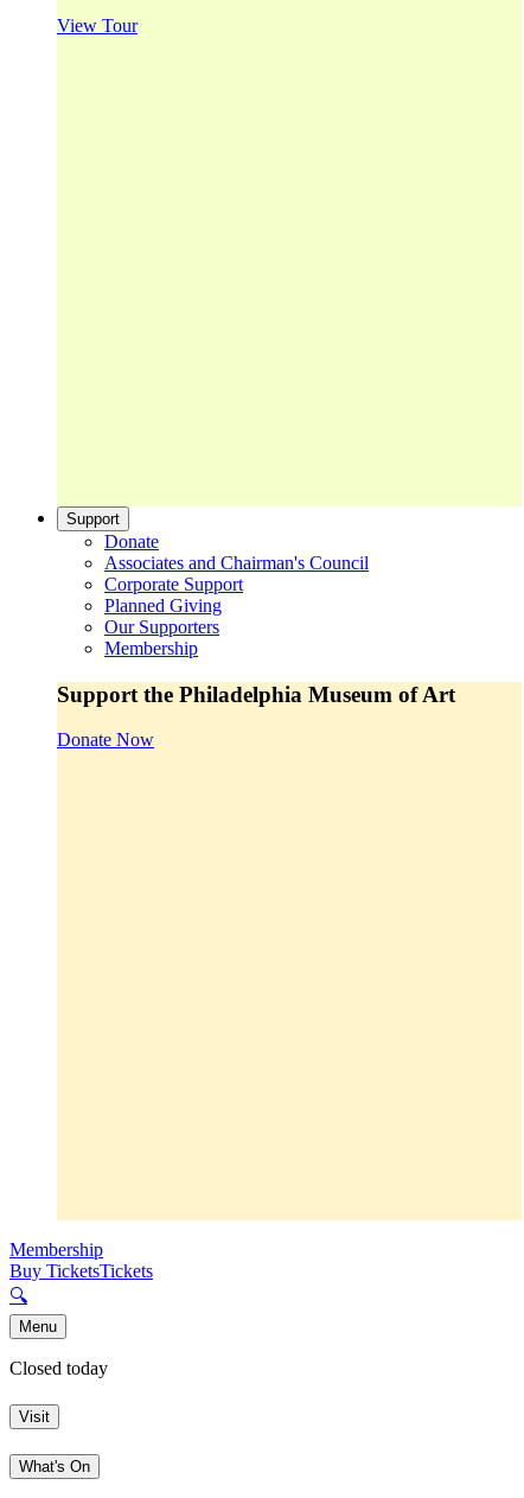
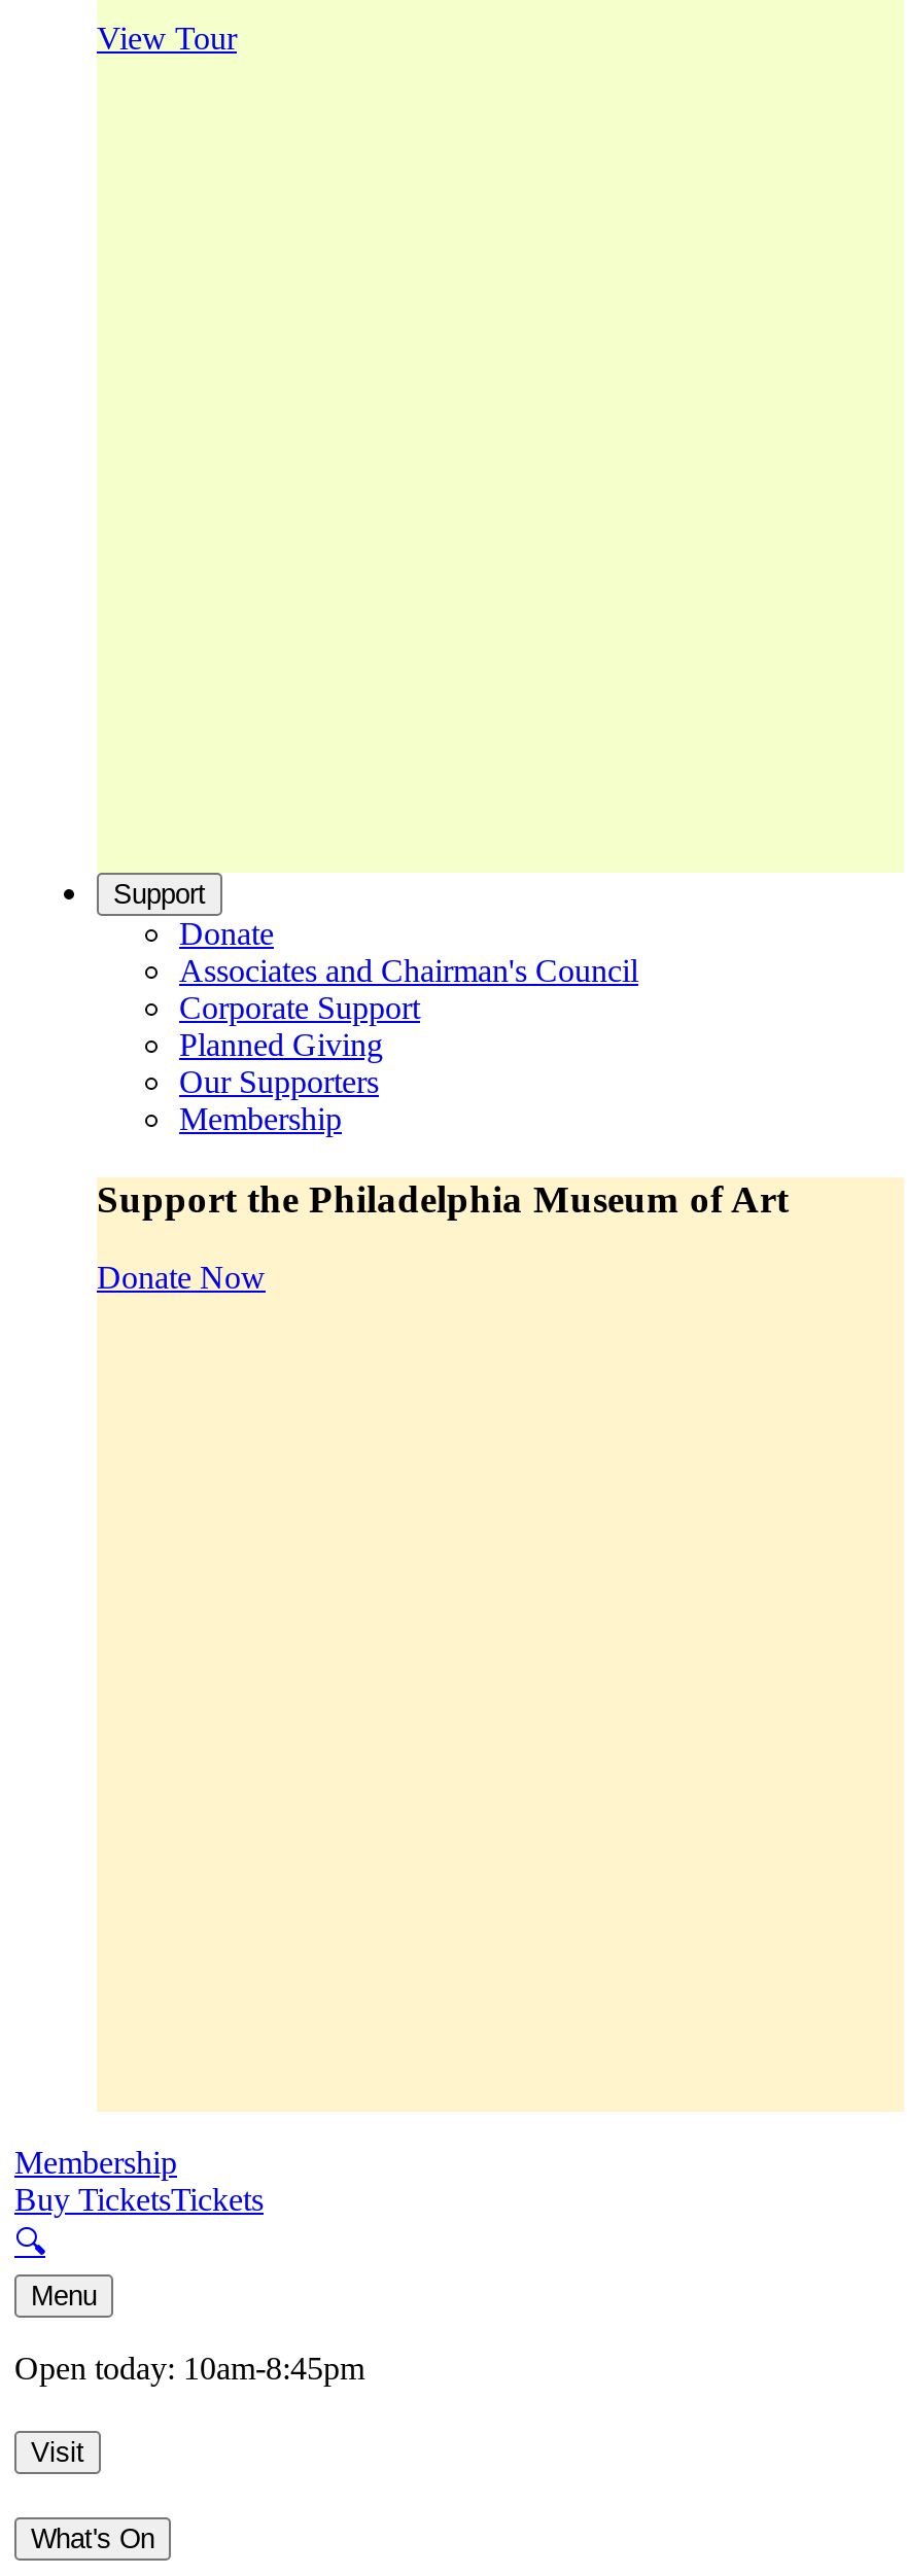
[9,1358,108,1379] Closed today -> [14,2351,364,2386] Open today: 10am-8:45pm

